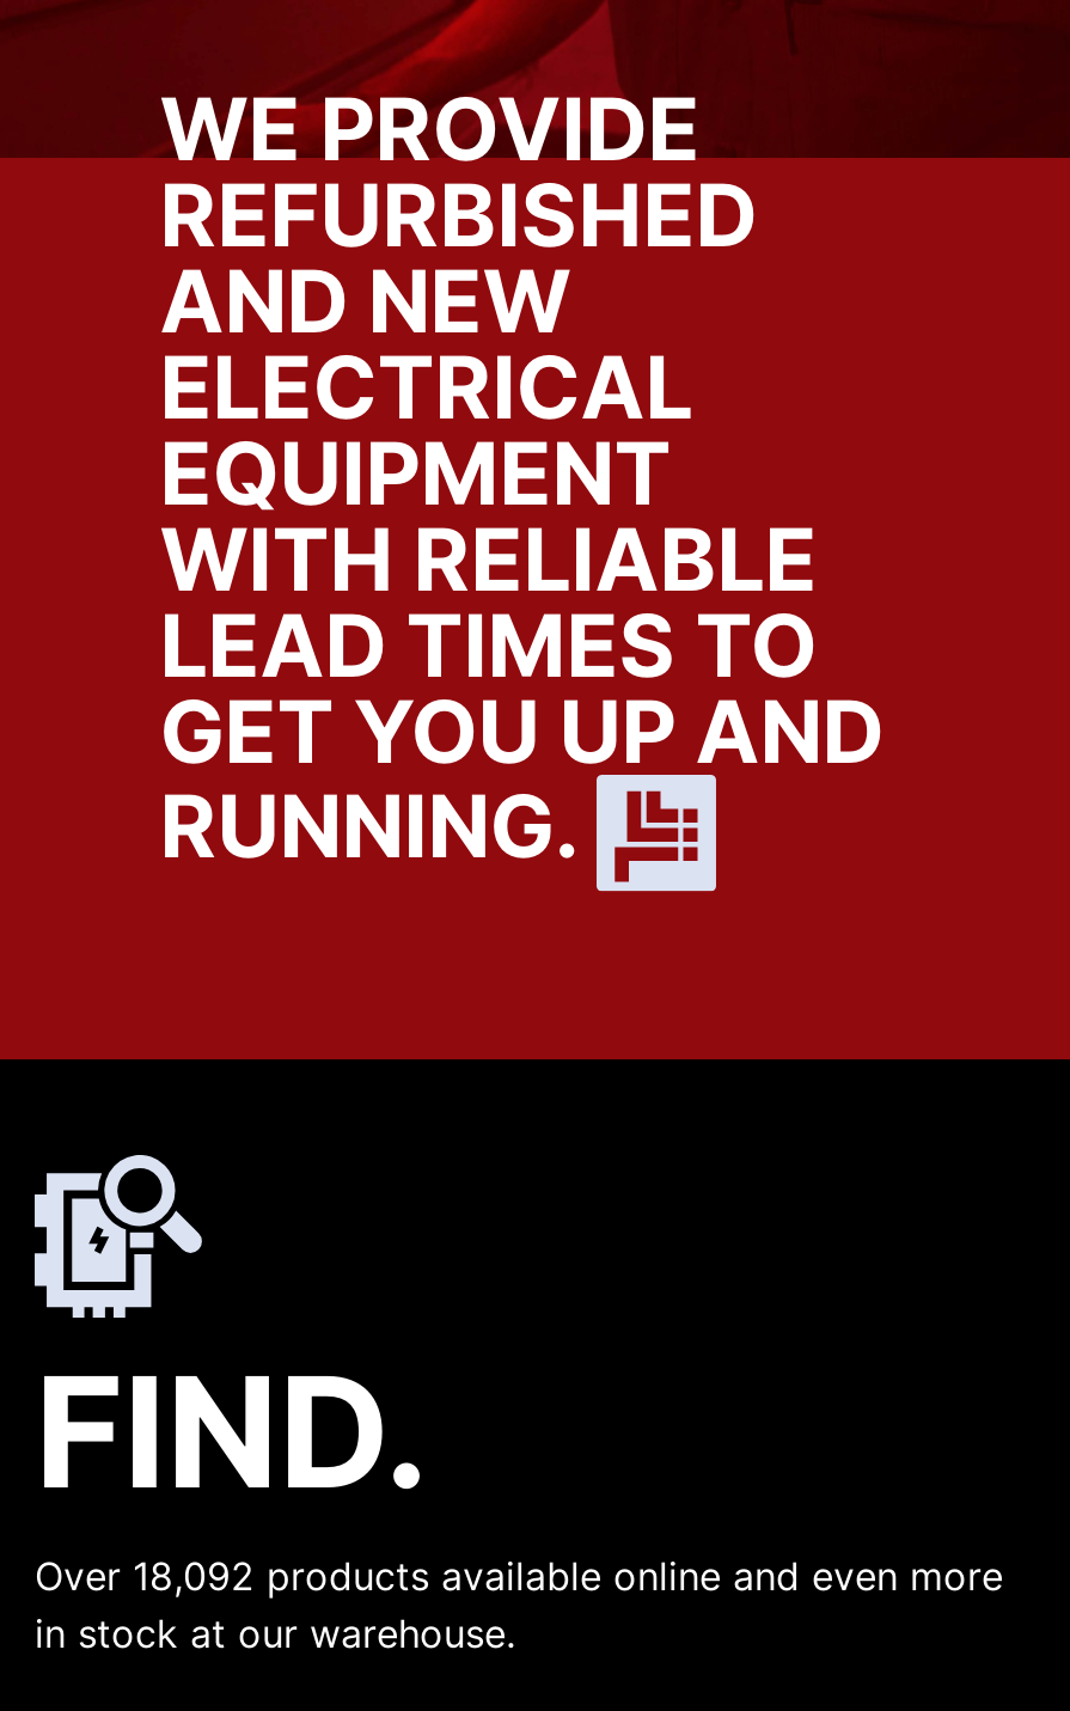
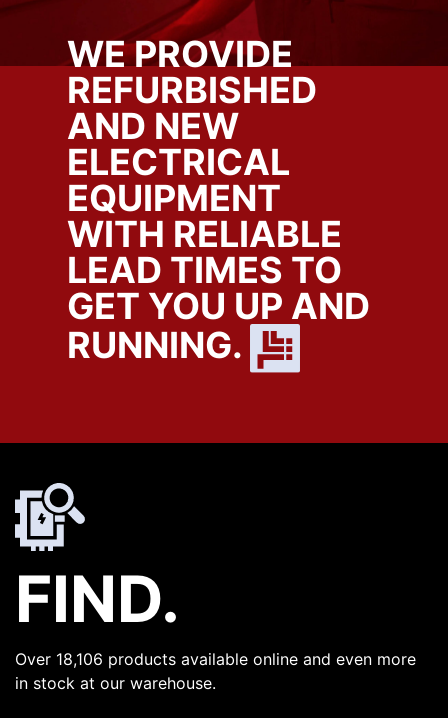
[35,1553,1003,1601] Over 18,092 products available online and even more -> [15,649,416,669] Over 18,106 products available online and even more

